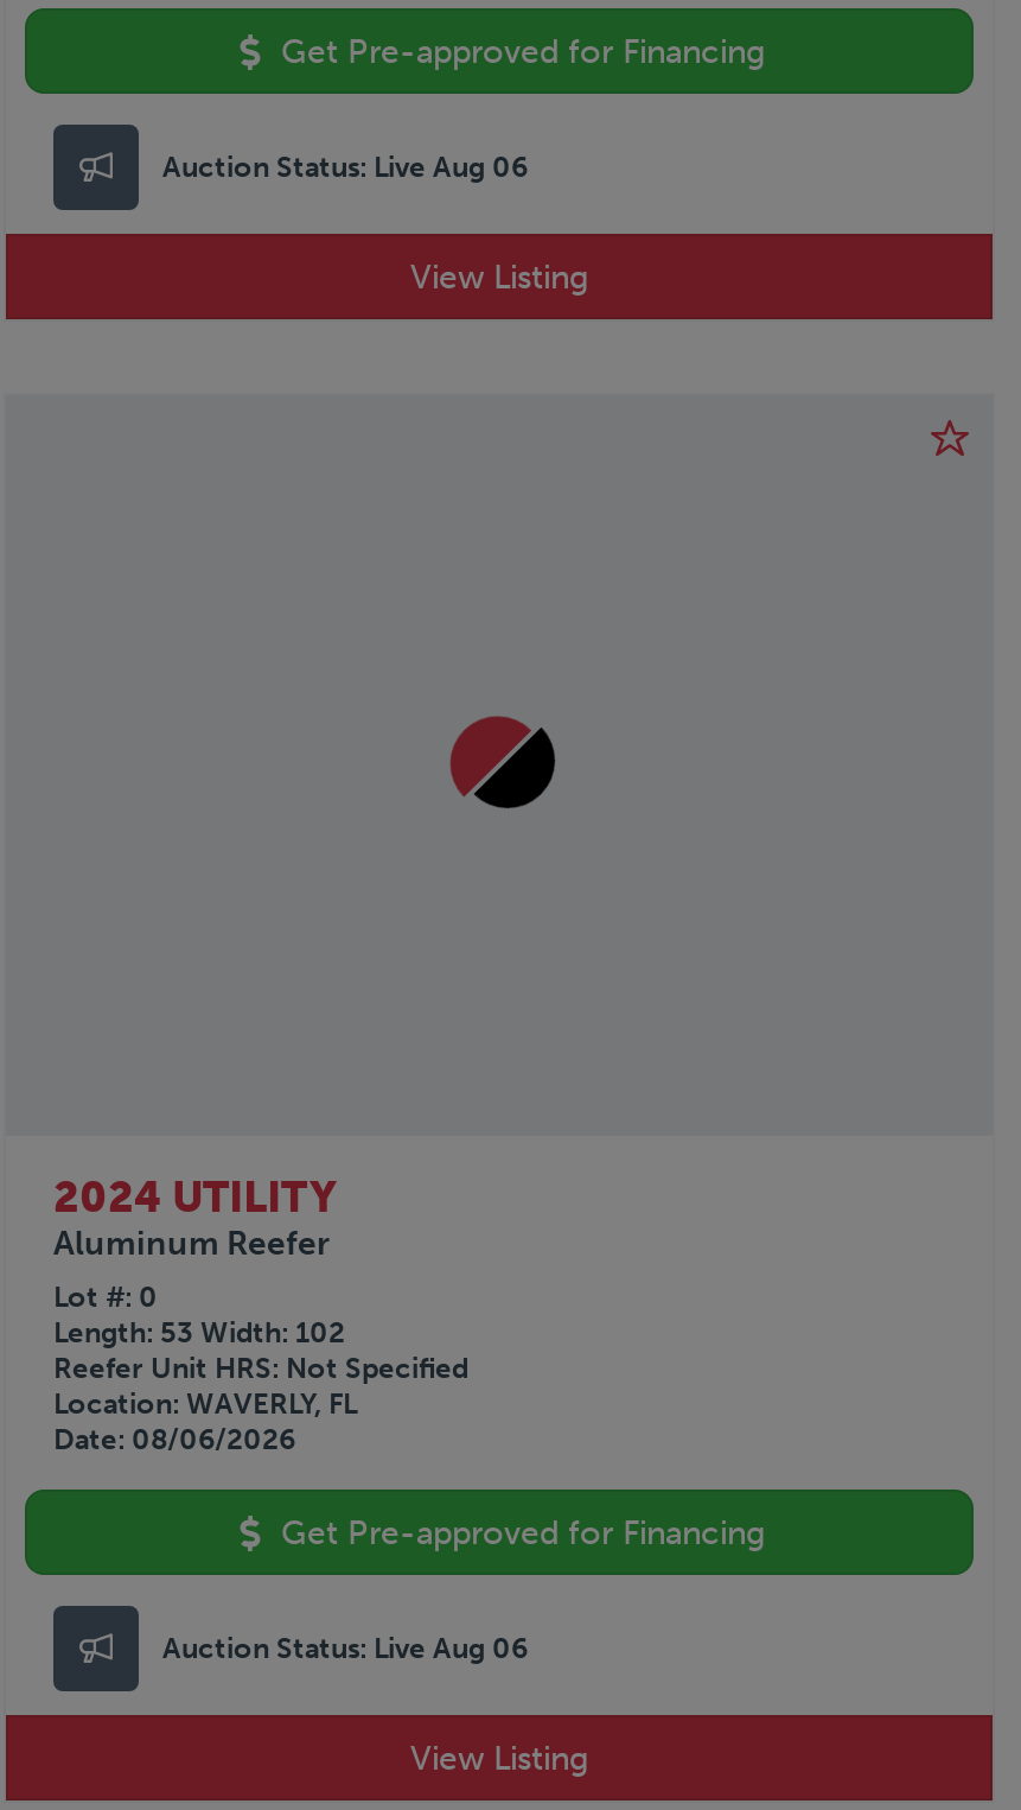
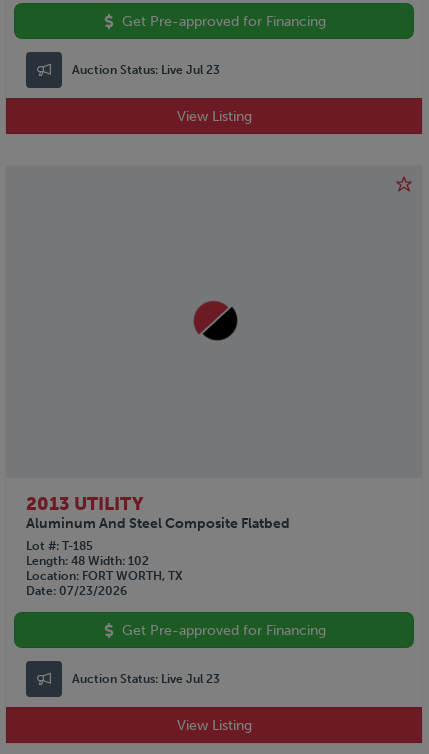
[162,150,528,183] Auction Status: Live Aug 06 -> [72,63,220,77] Auction Status: Live Jul 23
[53,1172,468,1457] 2024 UTILITY | Aluminum Reefer | Lot # 0 | Length 53 Width 102 | Reefer Unit HRS Not Specified | Location WAVERLY, FL | Date 08/06/2026 -> [26,493,290,598] 2013 UTILITY | Aluminum And Steel Composite Flatbed | Lot # T-185 | Length 48 Width 102 | Location FORT WORTH, TX | Date 07/23/2026
[162,1631,528,1665] Auction Status: Live Aug 06 -> [72,672,220,686] Auction Status: Live Jul 23

